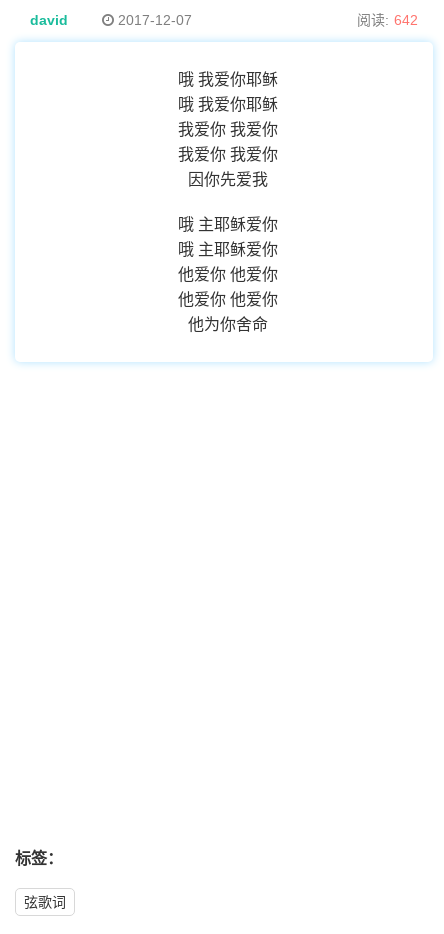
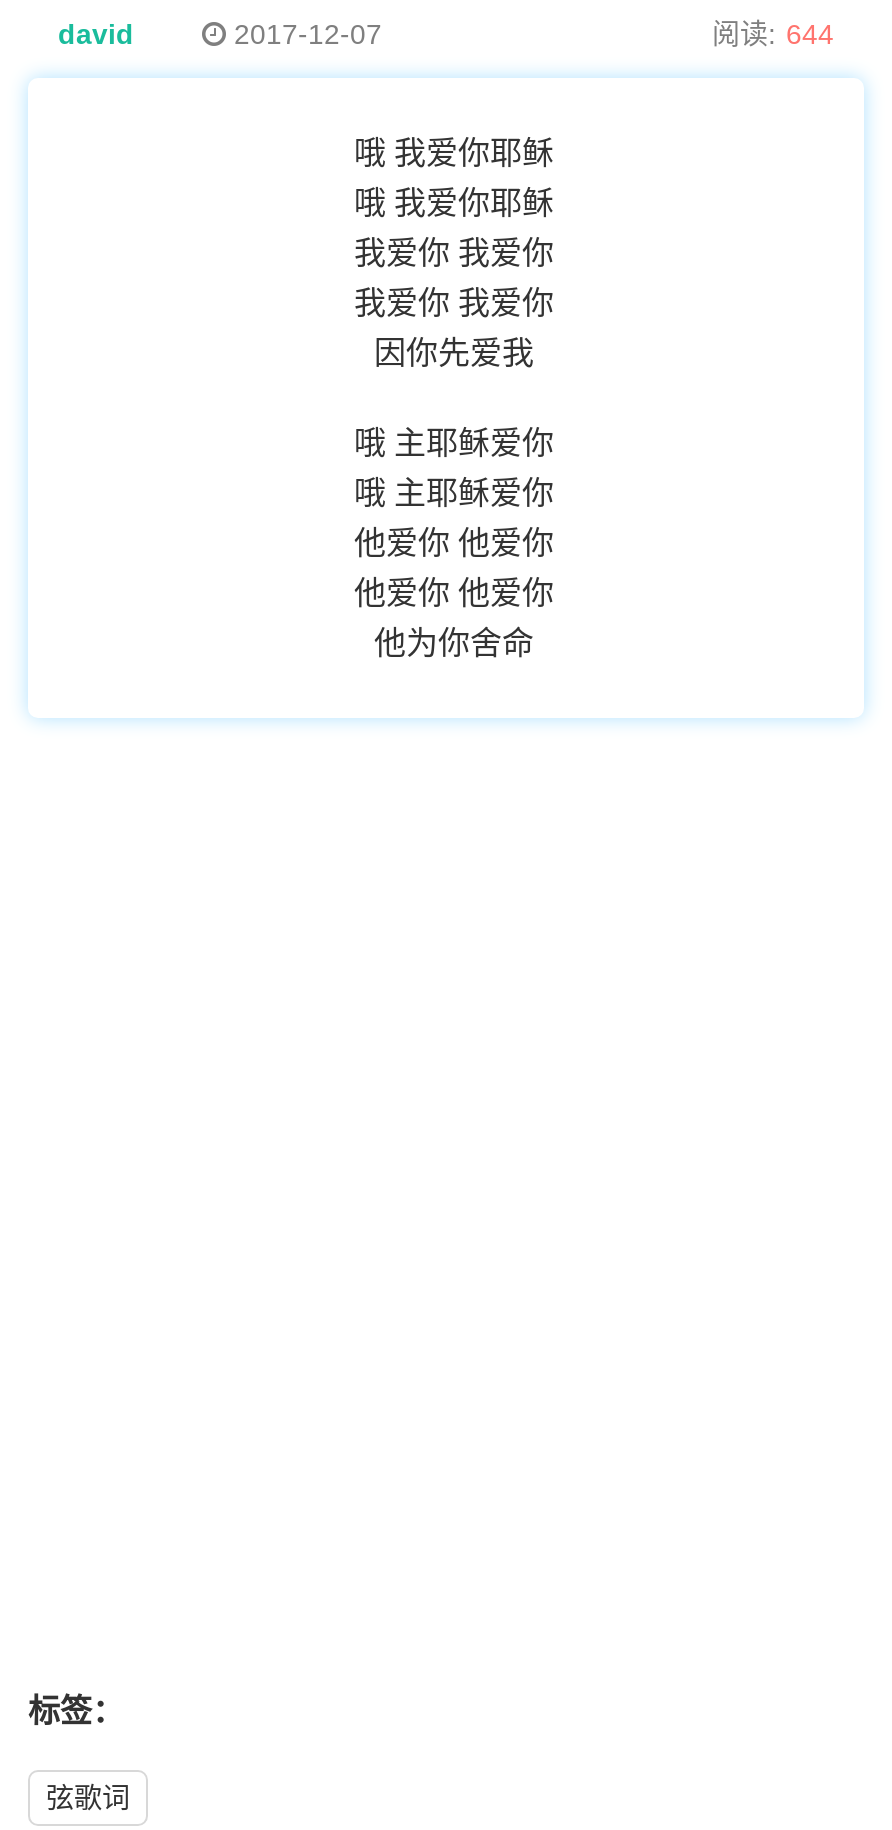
[357,12,418,28] 阅读: 642 -> [712,18,834,50] 阅读: 644

